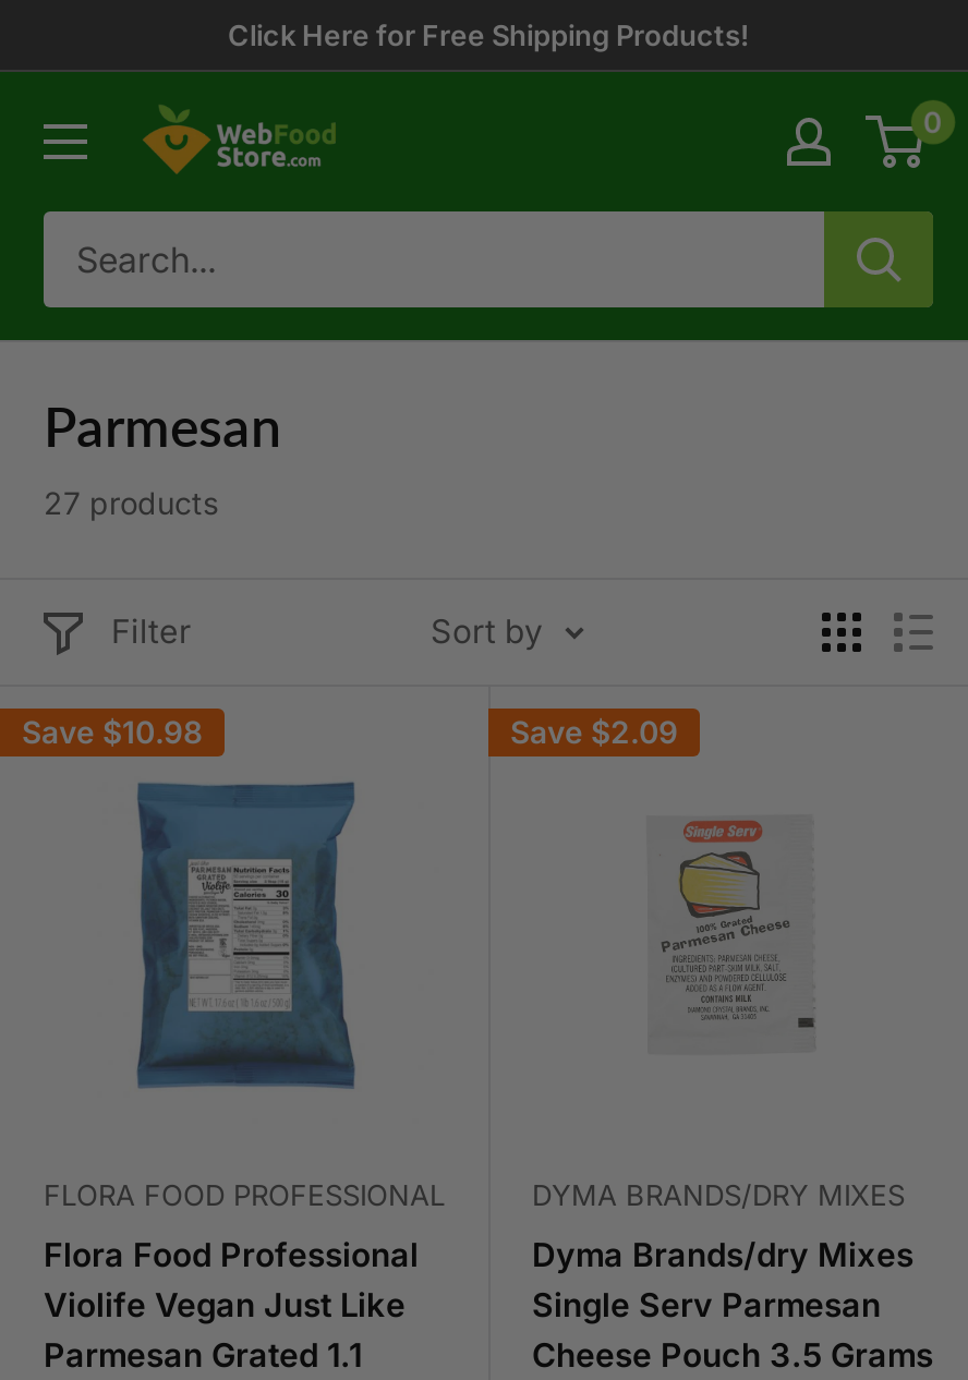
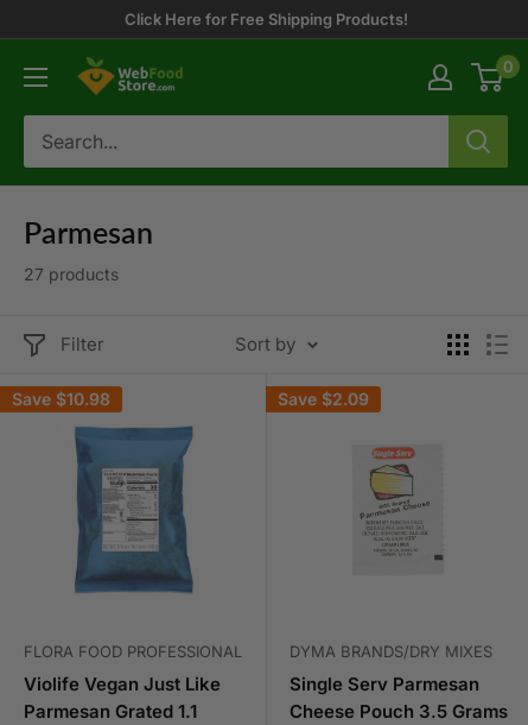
[44,1234,419,1275] Flora Food Professional -> none
[532,1234,913,1275] Dyma Brands/dry Mixes -> none

